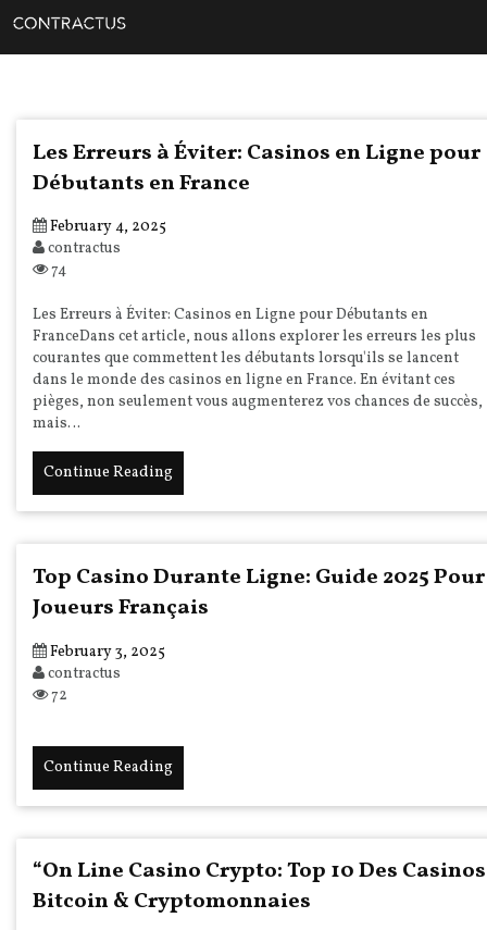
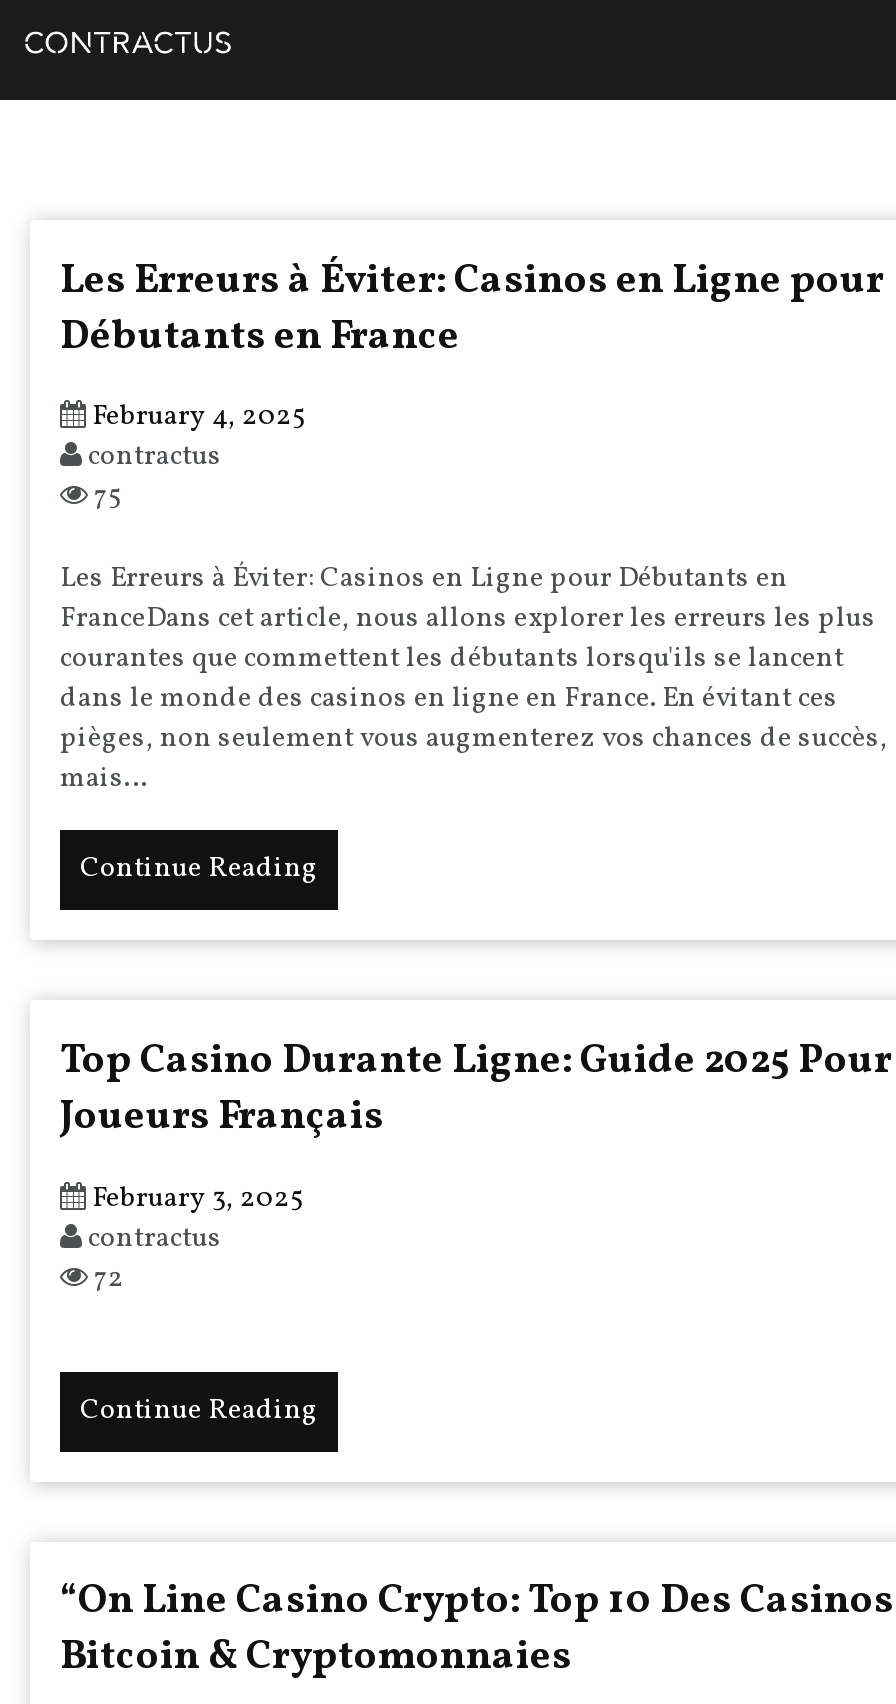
[48,260,66,281] 74 -> [88,479,122,517] 75

